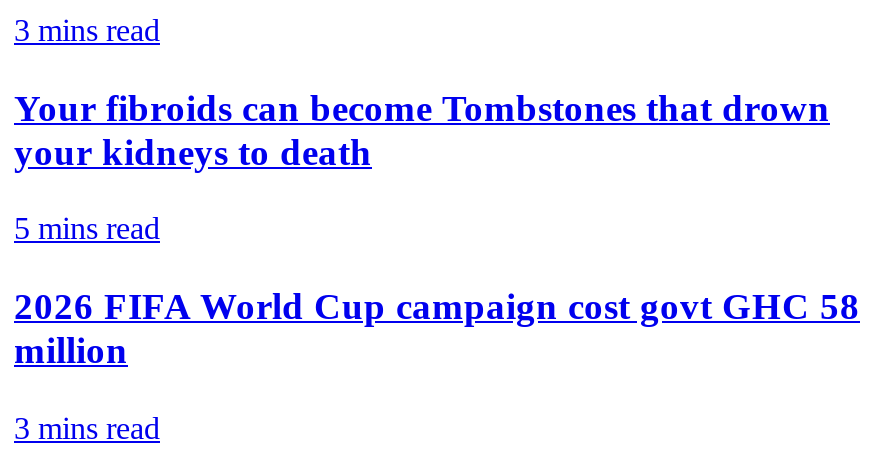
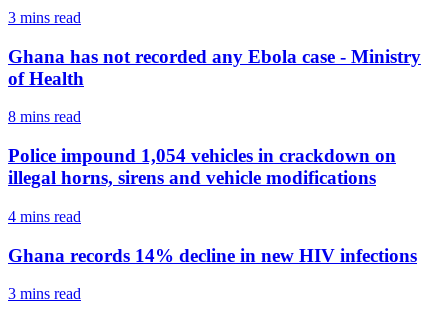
[14,87,860,371] Your fibroids can become Tombstones that drown | your kidneys to death | 5 mins read | 2026 FIFA World Cup campaign cost govt GHC 58 | million -> [8,46,421,266] Ghana has not recorded any Ebola case - Ministry | of Health | 8 mins read | Police impound 1,054 vehicles in crackdown on | illegal horns, sirens and vehicle modifications | 4 mins read | Ghana records 14% decline in new HIV infections

